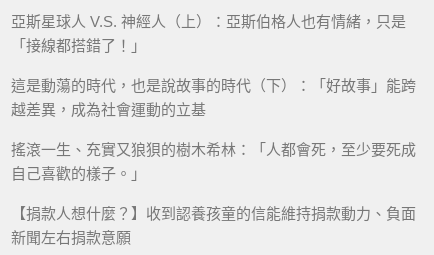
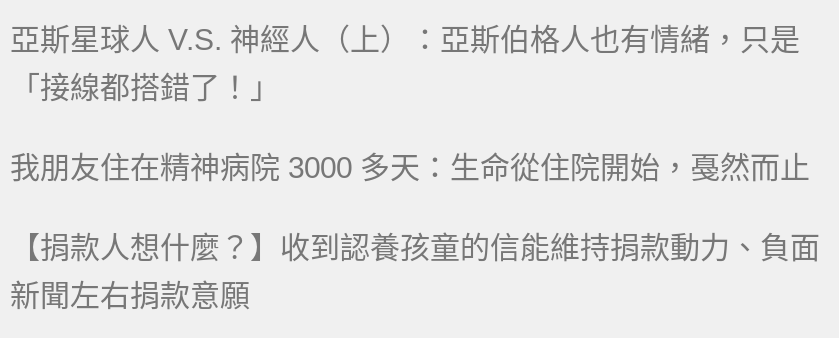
[11,77,416,182] 這是動蕩的時代，也是說故事的時代（下）：「好故事」能跨 | 越差異，成為社會運動的立基 | 搖滾一生、充實又狼狽的樹木希林：「人都會死，至少要死成 | 自己喜歡的樣子。」 -> [10,151,810,185] 我朋友住在精神病院 3000 多天：生命從住院開始，戞然而止

